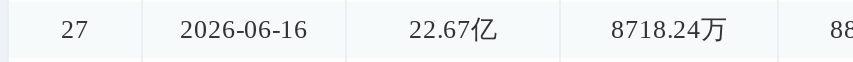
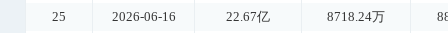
[61,14,89,44] 27 -> [52,9,66,24] 25

